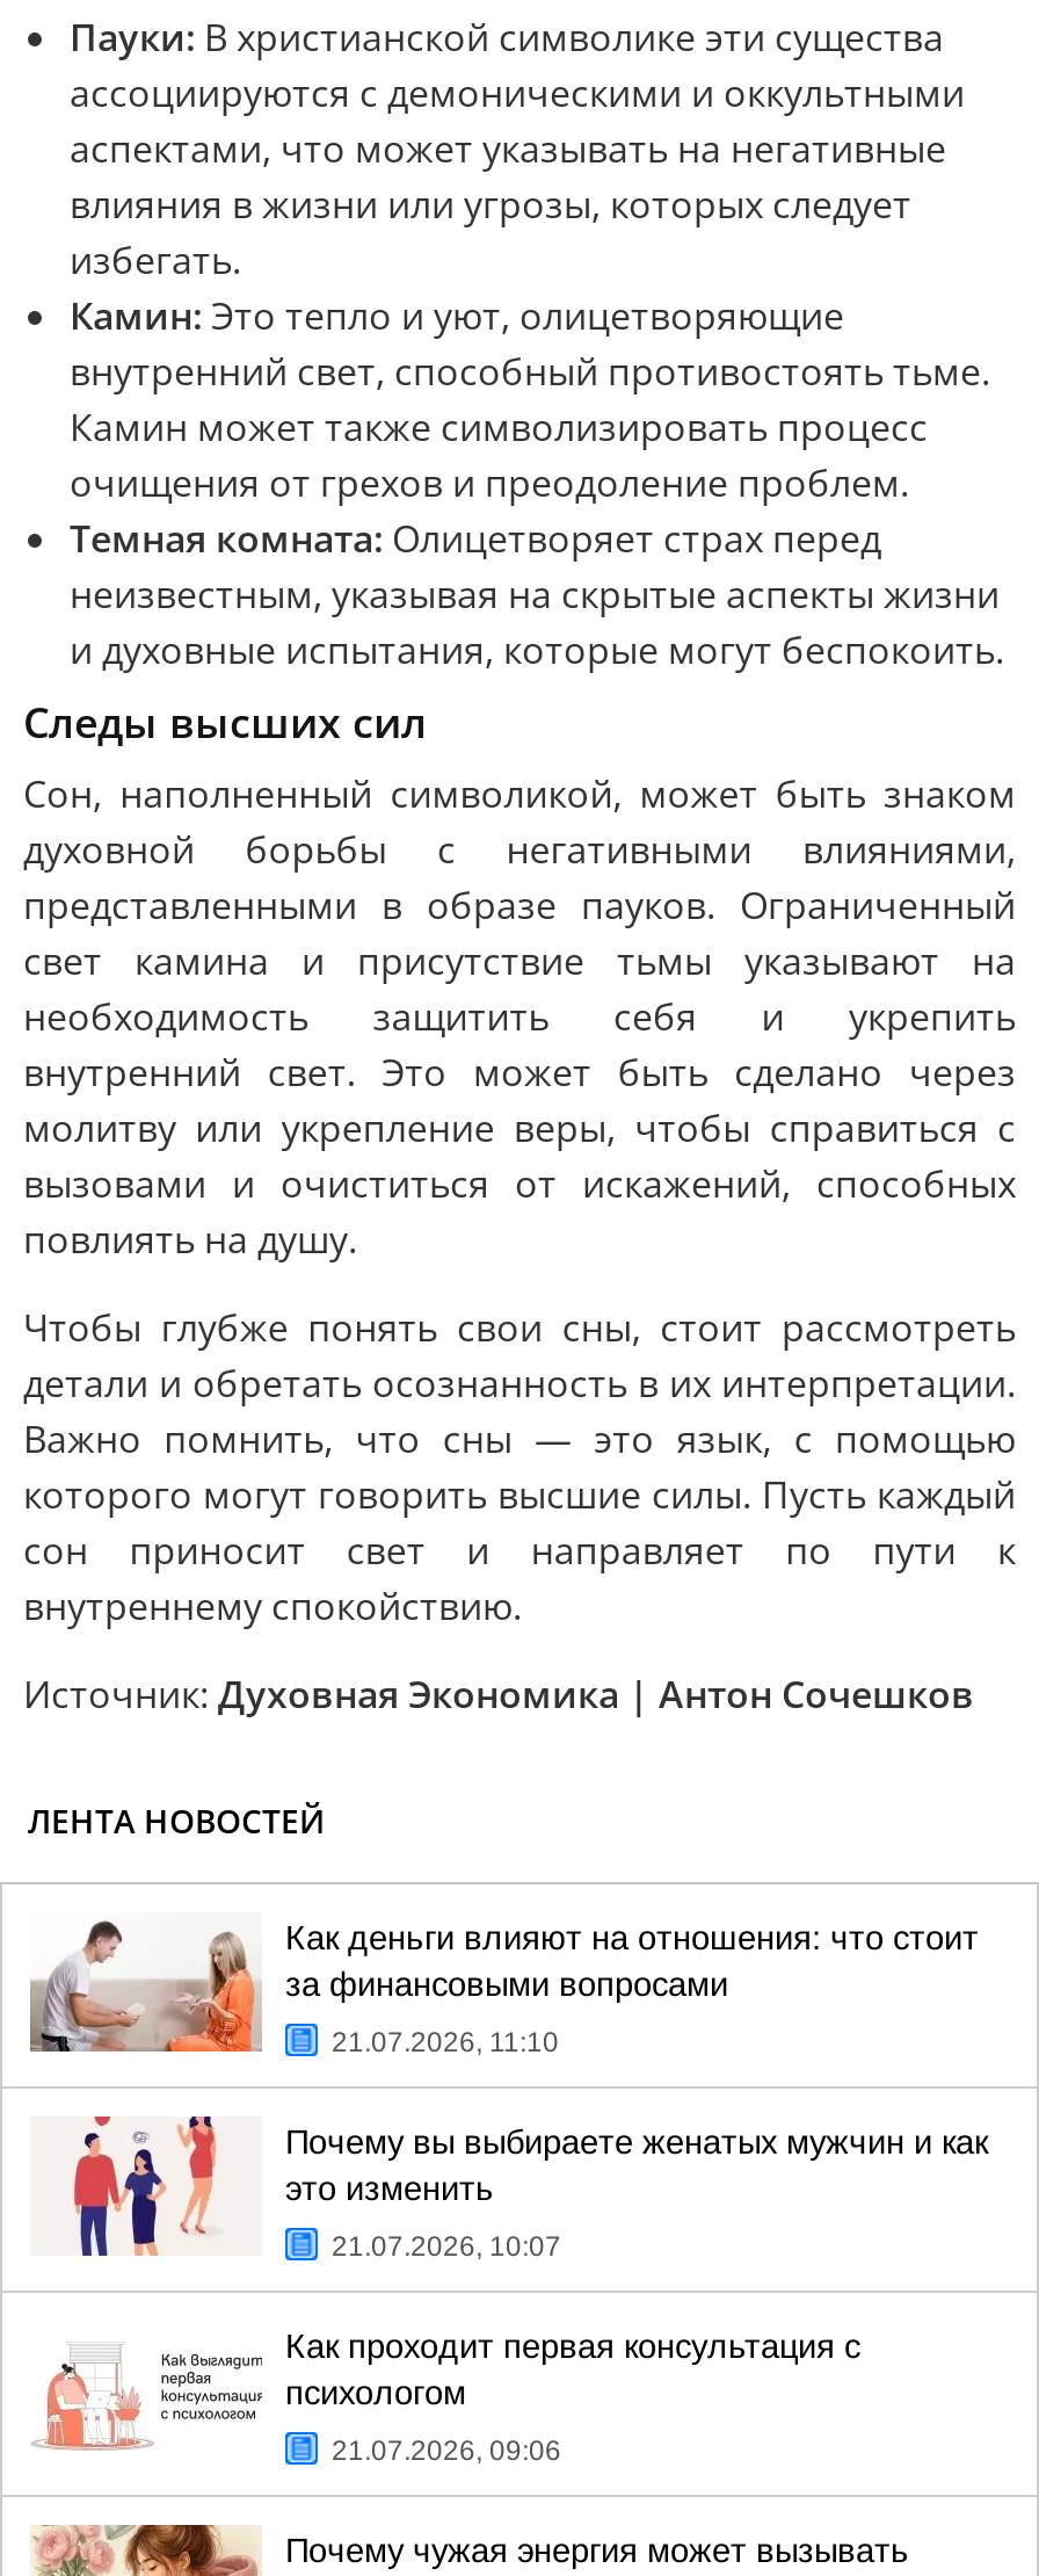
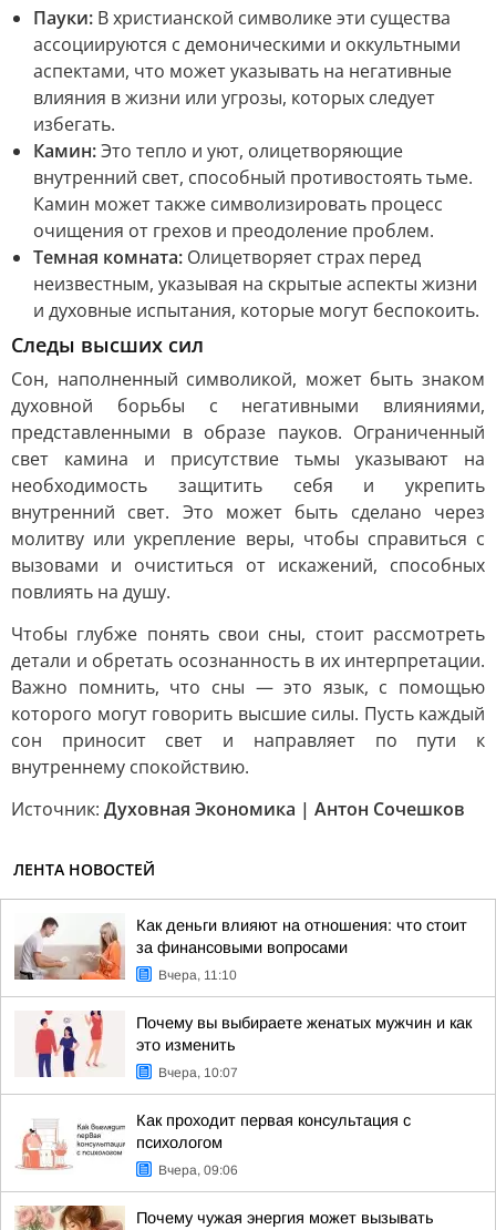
[332,2026,559,2058] 21.07.2026, 11:10 -> [158,967,237,983] Вчера, 11:10
[332,2230,561,2263] 21.07.2026, 10:07 -> [158,1065,238,1080] Вчера, 10:07
[332,2434,561,2467] 21.07.2026, 09:06 -> [158,1162,238,1178] Вчера, 09:06

